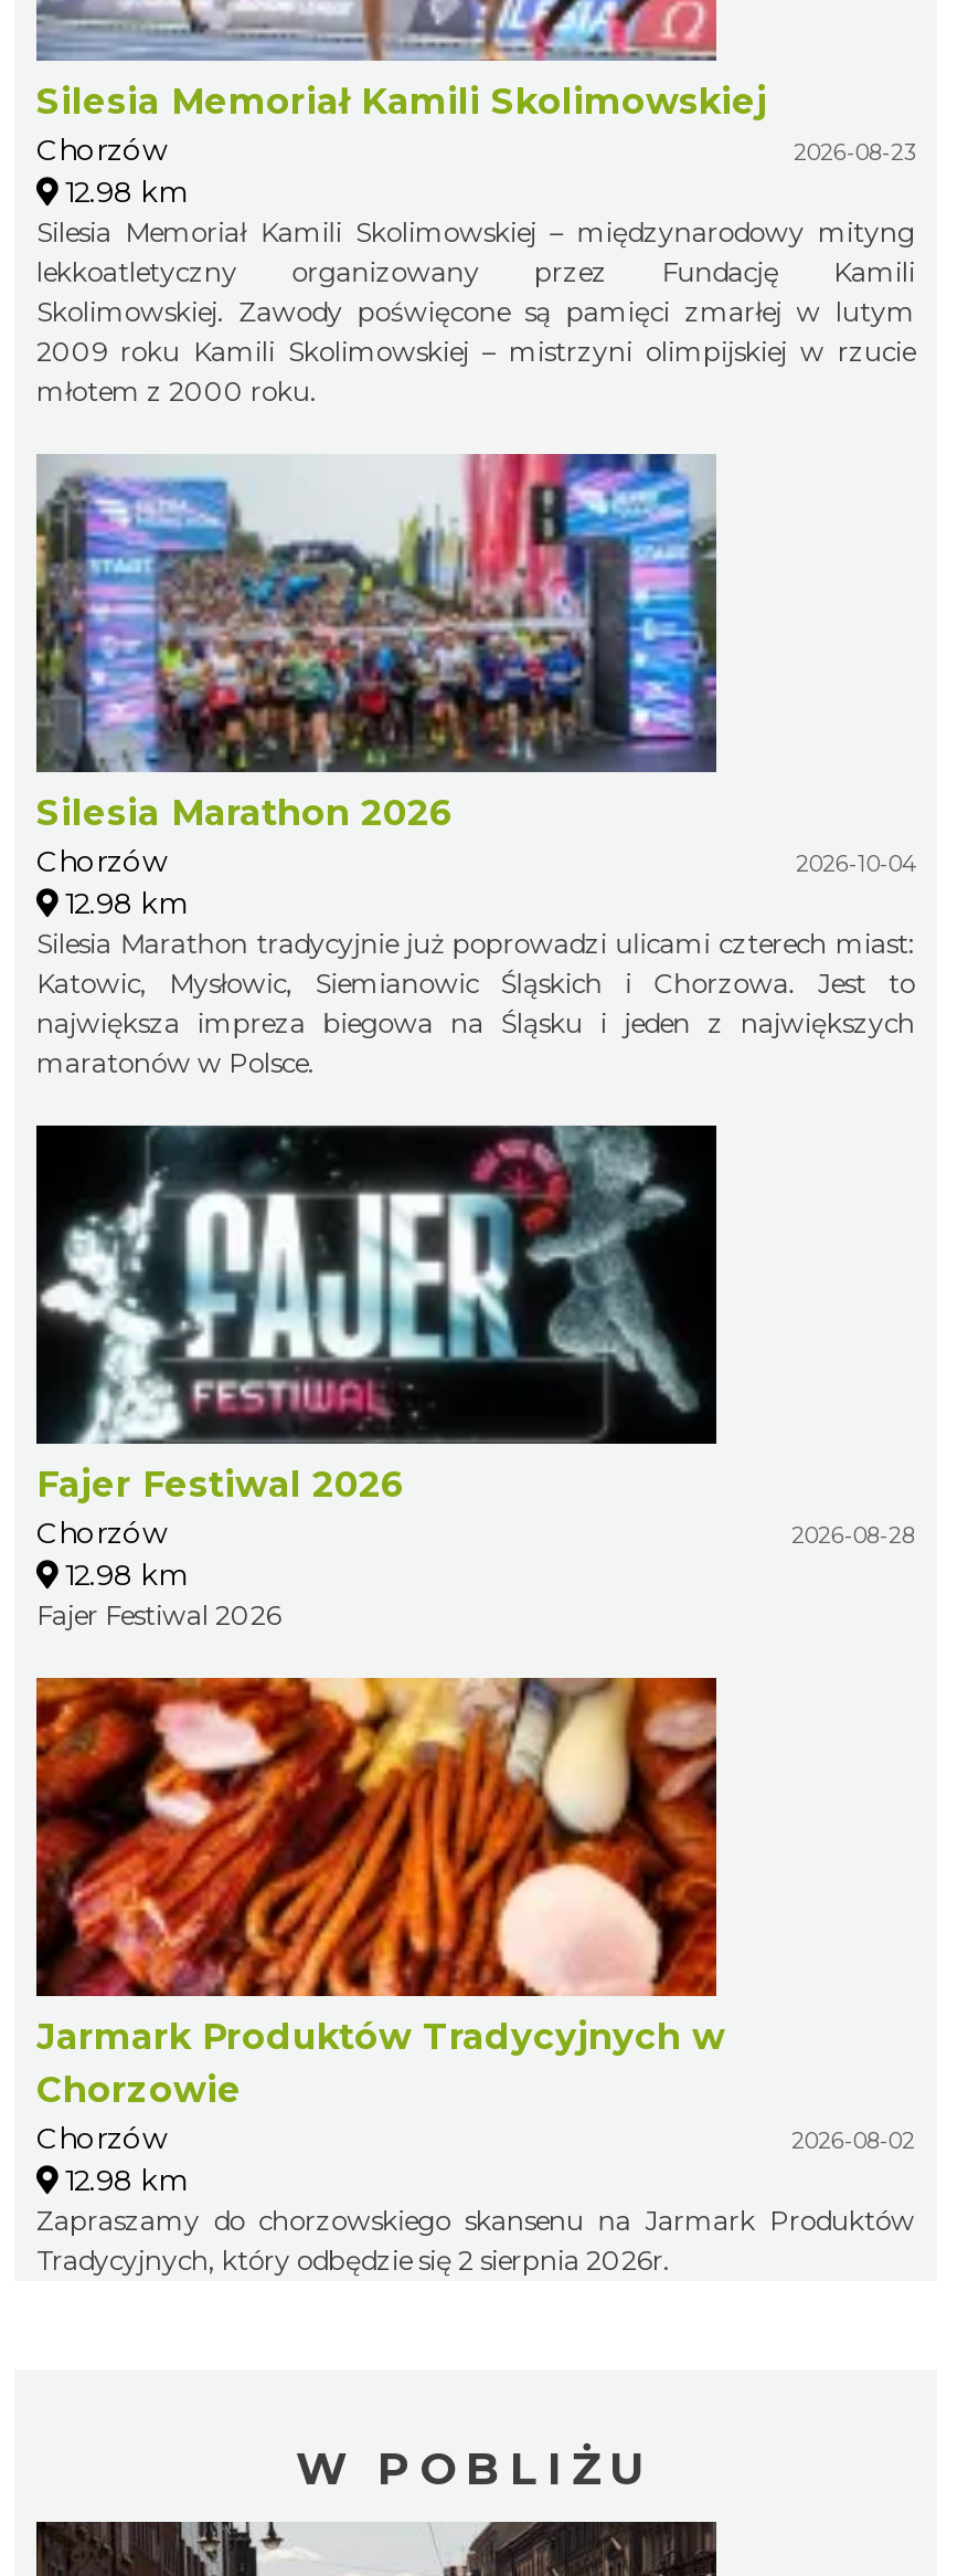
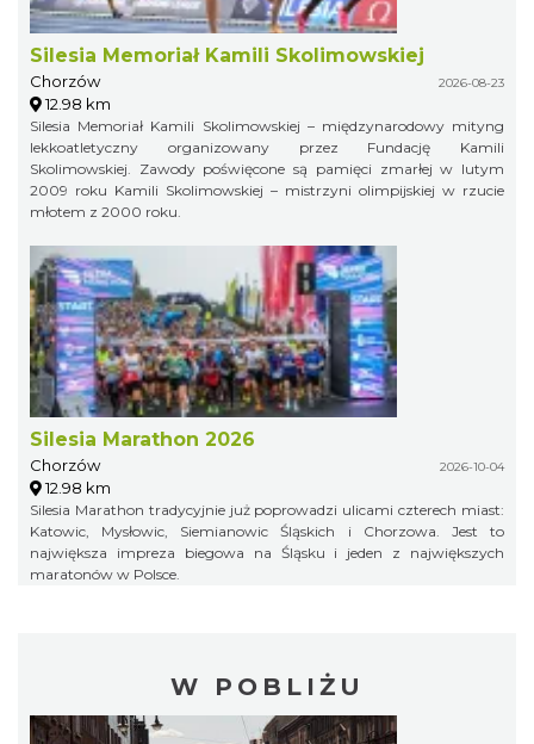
[34,1122,915,1632] [image] | Fajer Festiwal 2026 | Chorzów | 2026-08-28 | 12.98 km | Fajer Festiwal 2026 -> none
[34,1653,915,2277] [image] | Jarmark Produktów Tradycyjnych w | Chorzowie | Chorzów | 2026-08-02 | 12.98 km | Zapraszamy do chorzowskiego skansenu na Jarmark Produktów | Tradycyjnych, który odbędzie się 2 sierpnia 2026r. -> none

